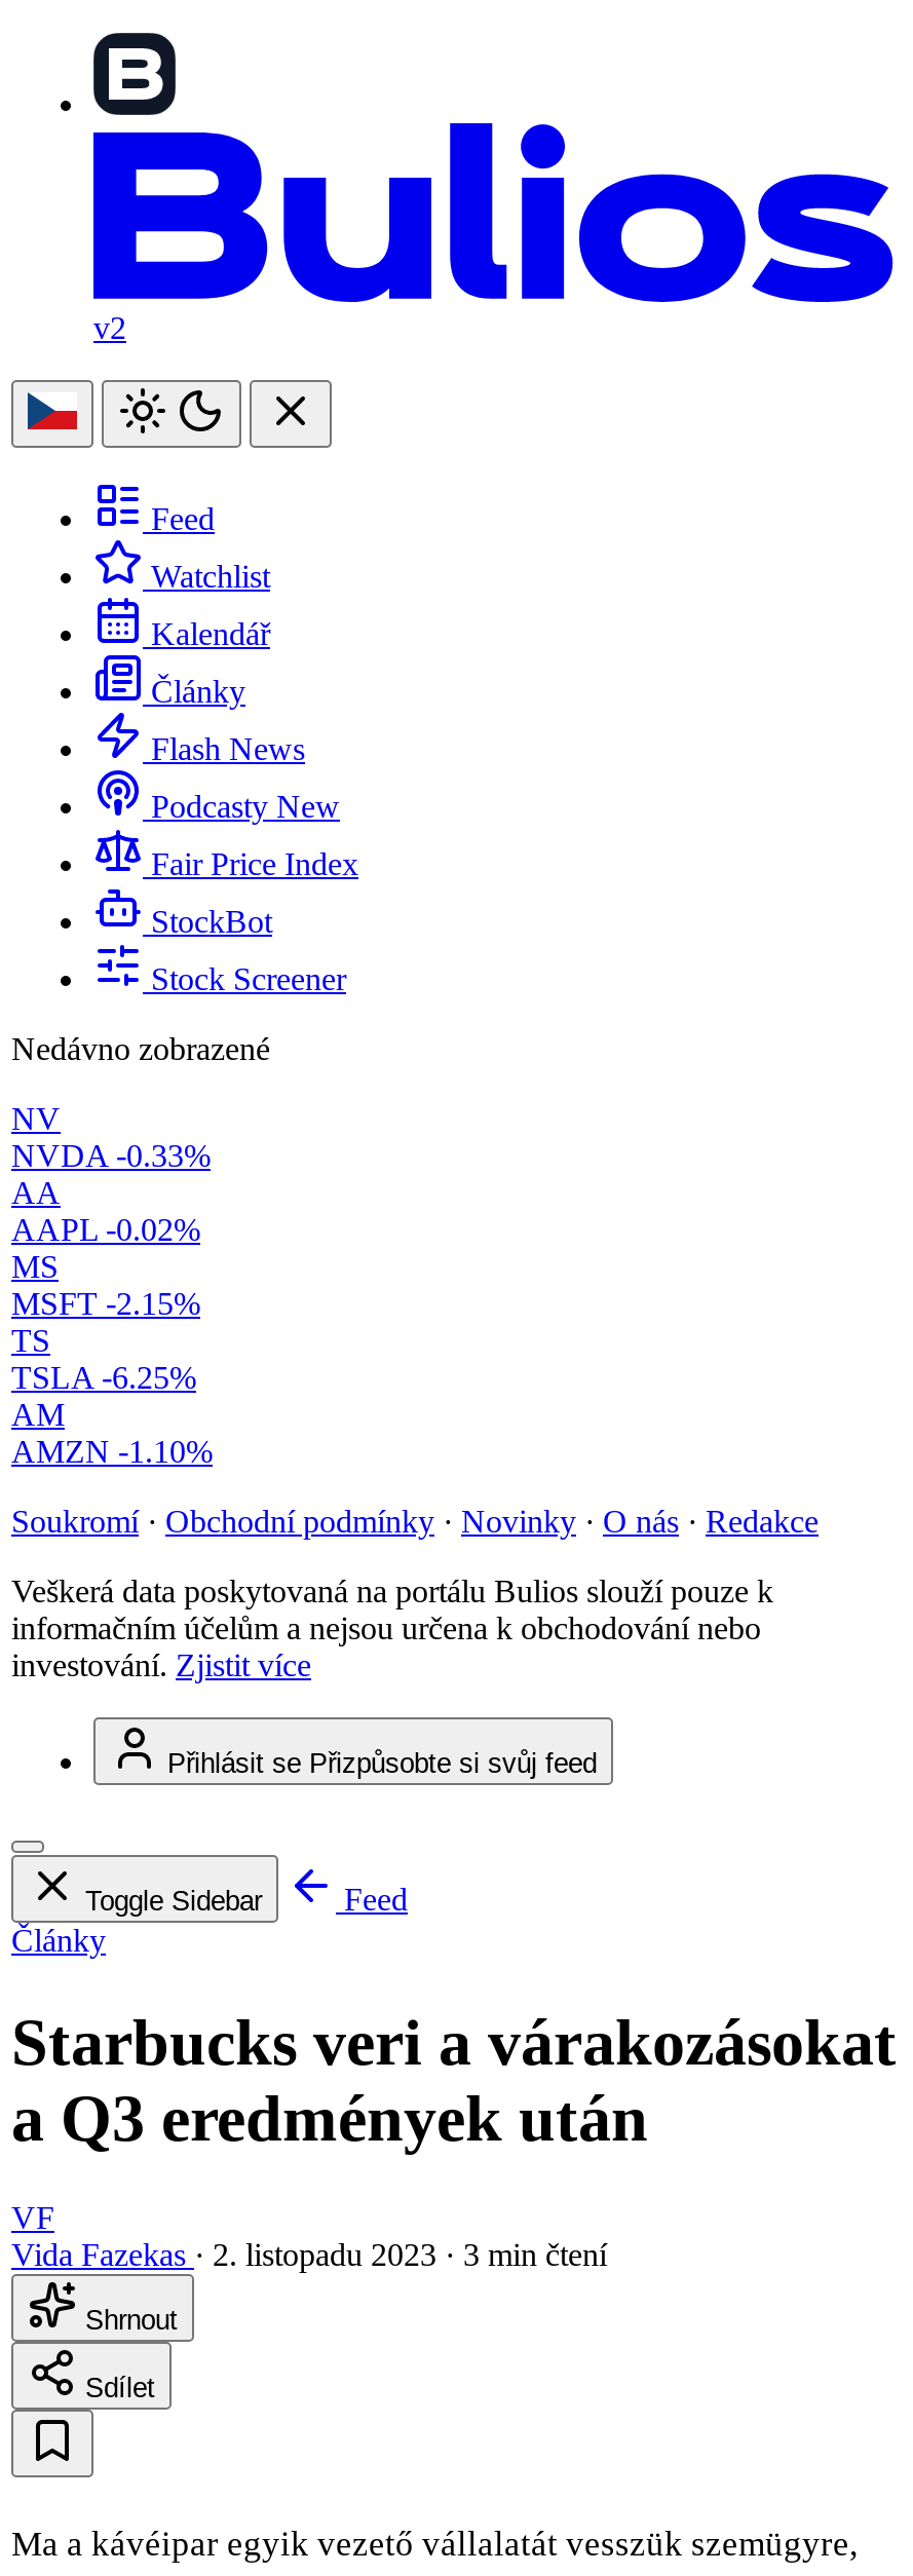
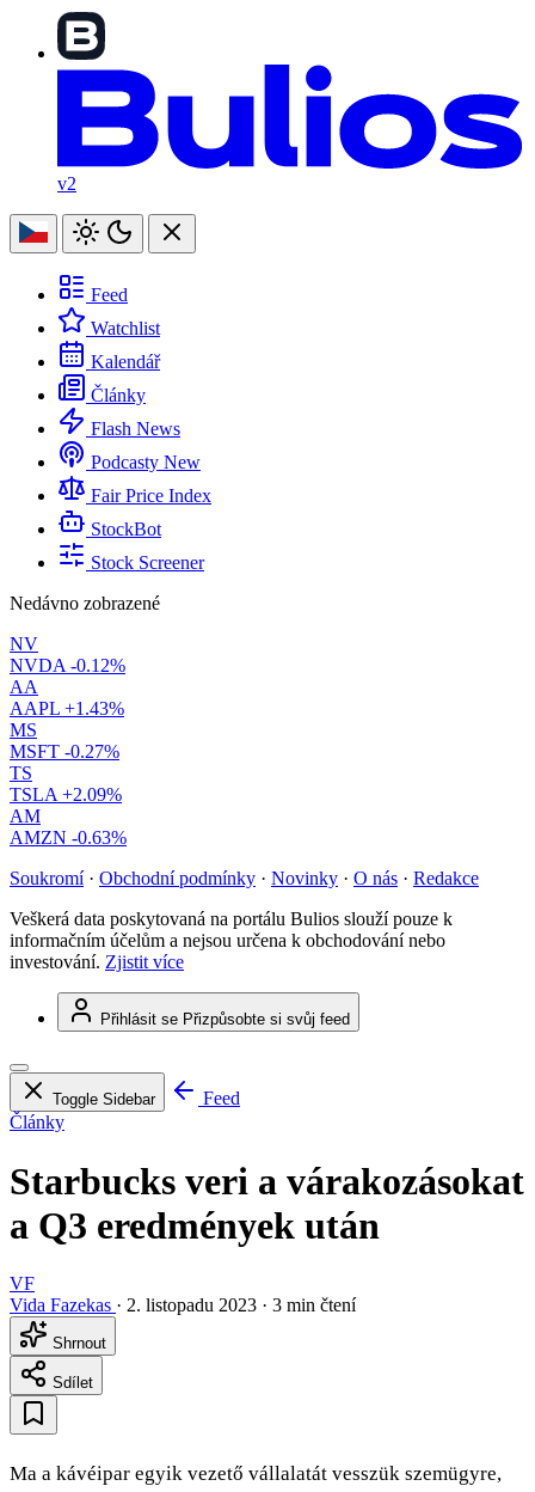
[11,1138,211,1173] NVDA -0.33% -> [10,655,125,676] NVDA -0.12%
[11,1212,200,1247] AAPL -0.02% -> [10,698,124,719] AAPL +1.43%
[11,1286,200,1321] MSFT -2.15% -> [10,741,119,762] MSFT -0.27%
[11,1360,196,1395] TSLA -6.25% -> [10,784,122,805] TSLA +2.09%
[11,1434,213,1469] AMZN -1.10% -> [10,827,127,848] AMZN -0.63%

